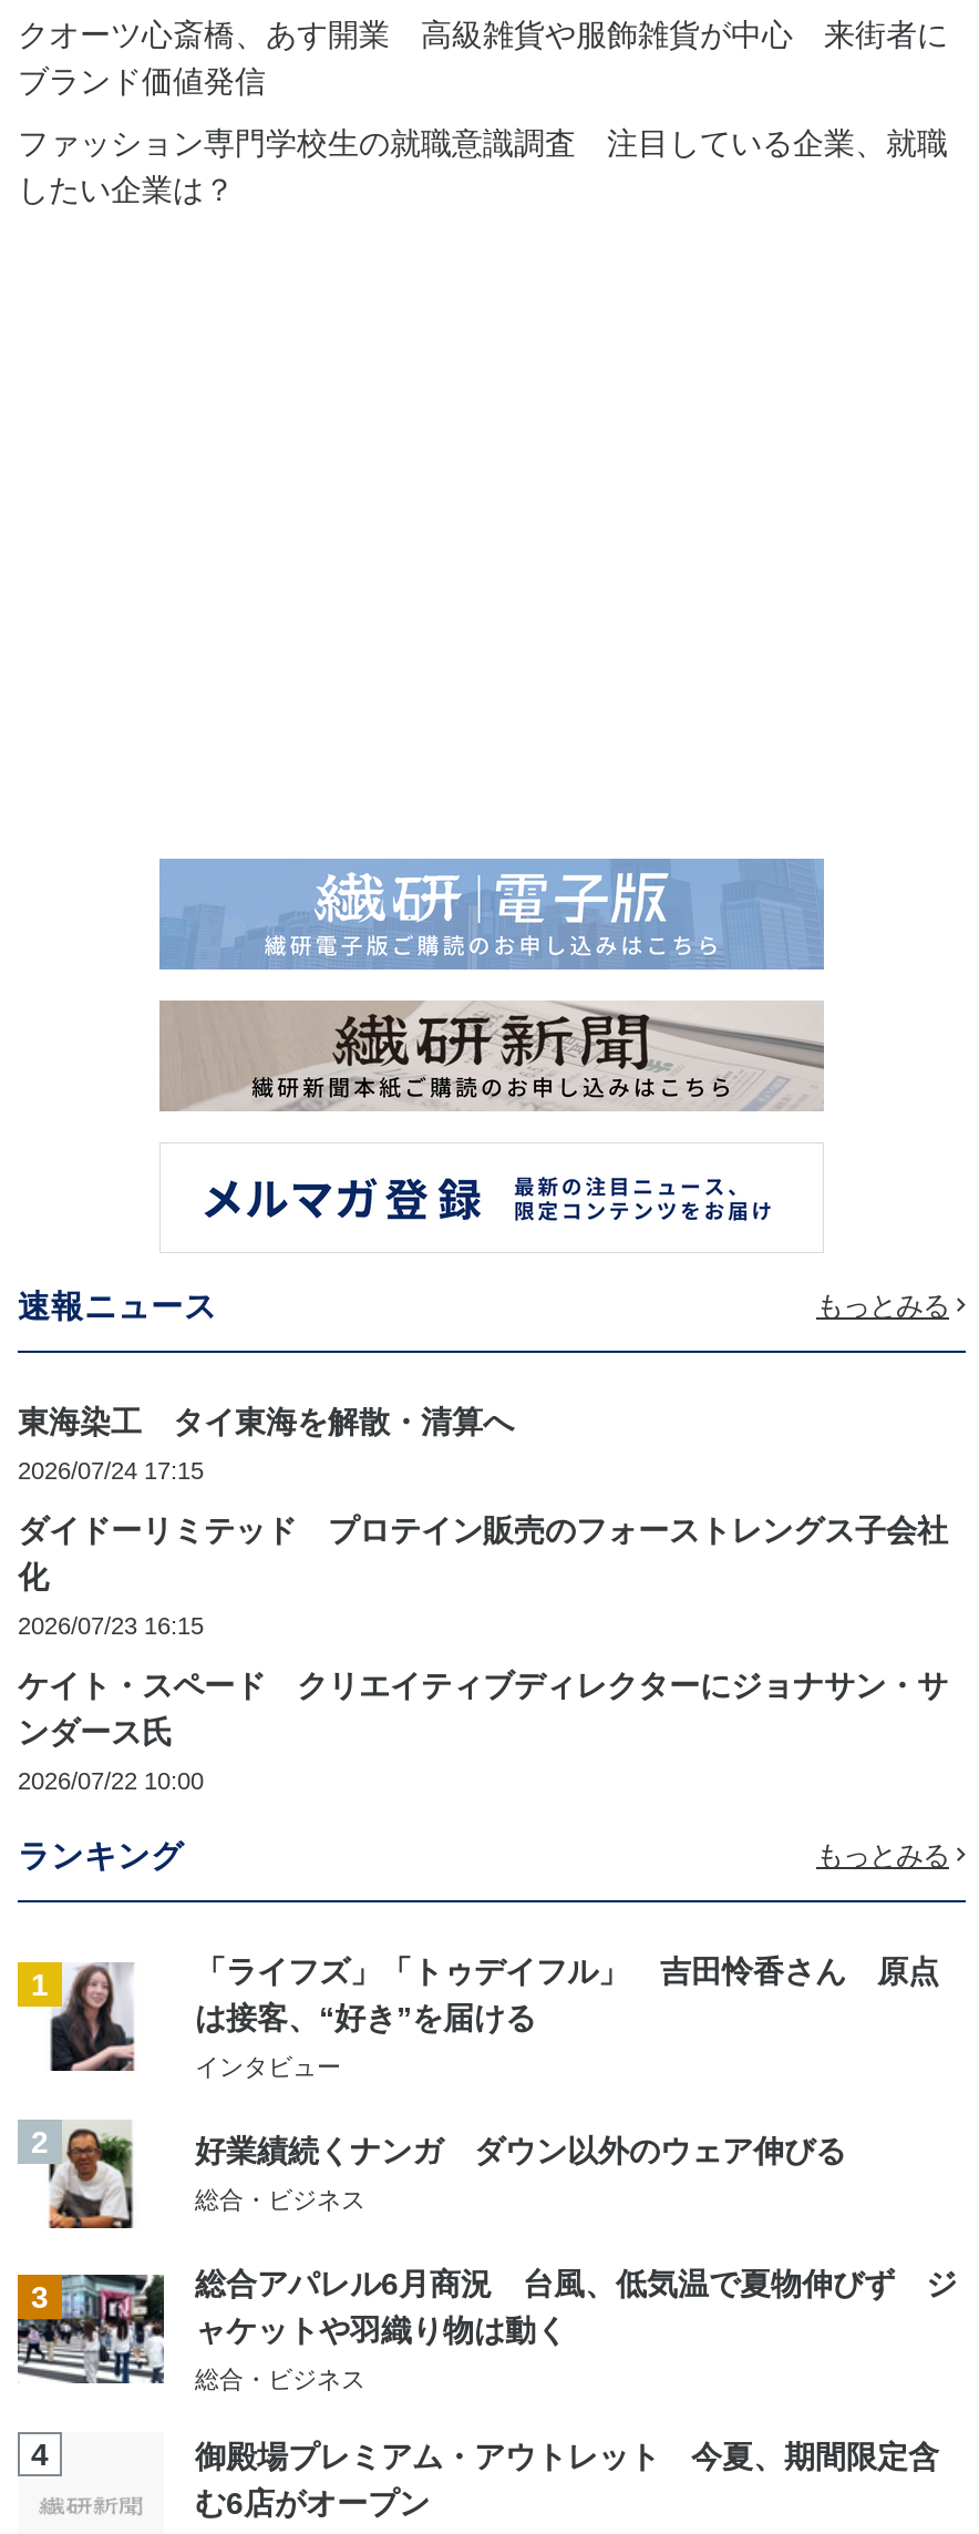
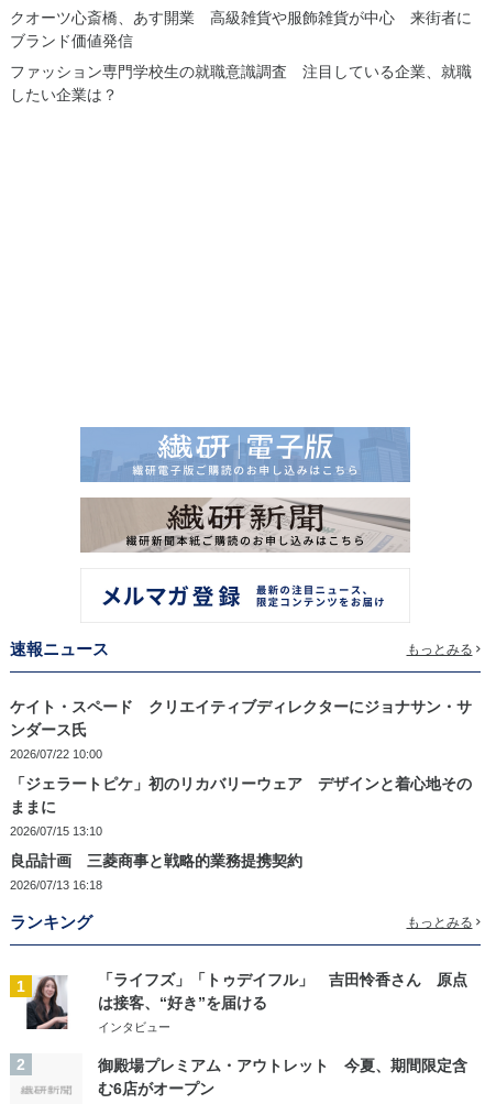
[18,1404,948,1639] 東海染工 タイ東海を解散・清算へ | 2026/07/24 17:15 | ダイドーリミテッド プロテイン販売のフォーストレングス子会社 | 化 | 2026/07/23 16:15 -> none
none -> [10,775,472,891] 「ジェラートピケ」初のリカバリーウェア デザインと着心地その | ままに | 2026/07/15 13:10 | 良品計画 三菱商事と戦略的業務提携契約 | 2026/07/13 16:18
[31,2122,957,2471] [image] | 好業績続くナンガ ダウン以外のウェア伸びる | 総合・ビジネス | 3 | 総合アパレル6月商況 台風、低気温で夏物伸びず ジ | ャケットや羽織り物は動く | 総合・ビジネス | 4 -> none

